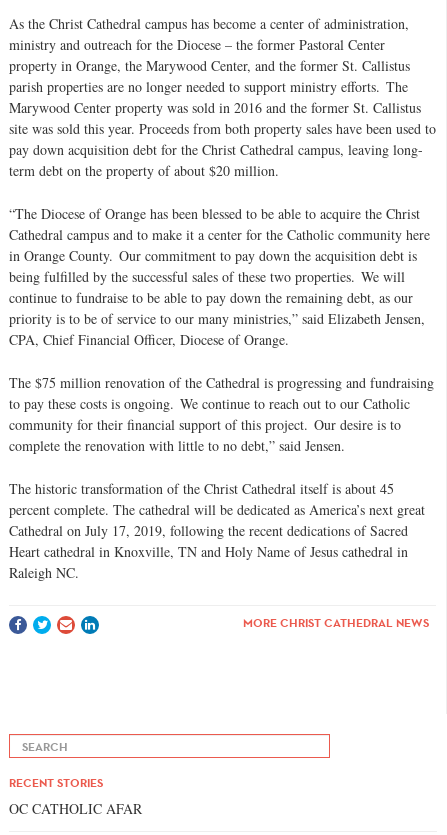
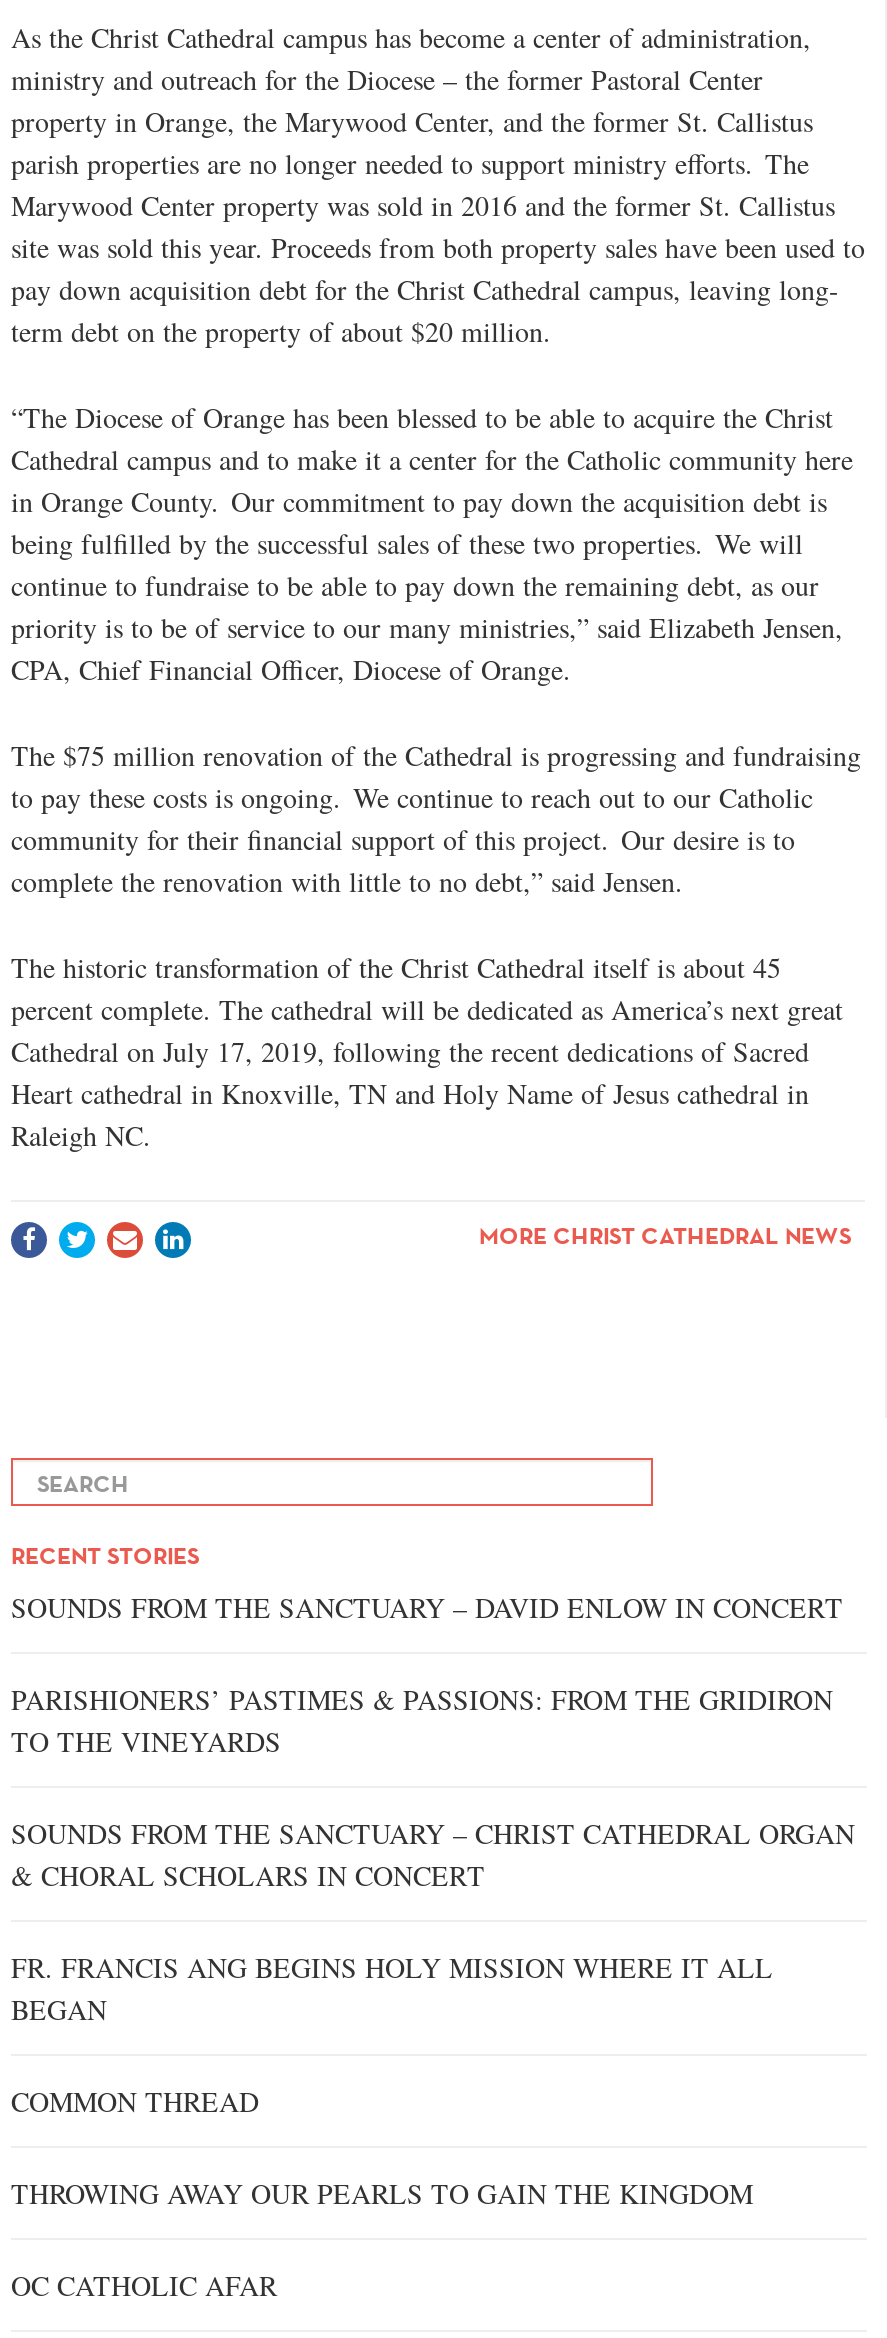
none -> [11,1588,855,2212] SOUNDS FROM THE SANCTUARY – DAVID ENLOW IN CONCERT | PARISHIONERS’ PASTIMES & PASSIONS: FROM THE GRIDIRON | TO THE VINEYARDS | SOUNDS FROM THE SANCTUARY – CHRIST CATHEDRAL ORGAN | & CHORAL SCHOLARS IN CONCERT | FR. FRANCIS ANG BEGINS HOLY MISSION WHERE IT ALL | BEGAN | COMMON THREAD | THROWING AWAY OUR PEARLS TO GAIN THE KINGDOM

